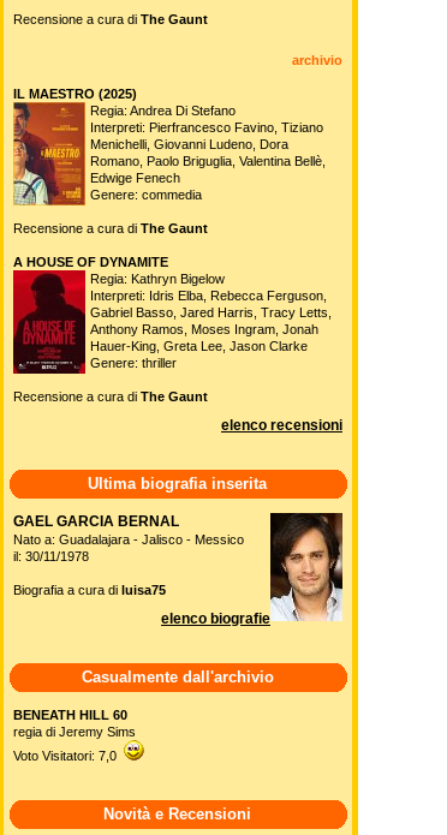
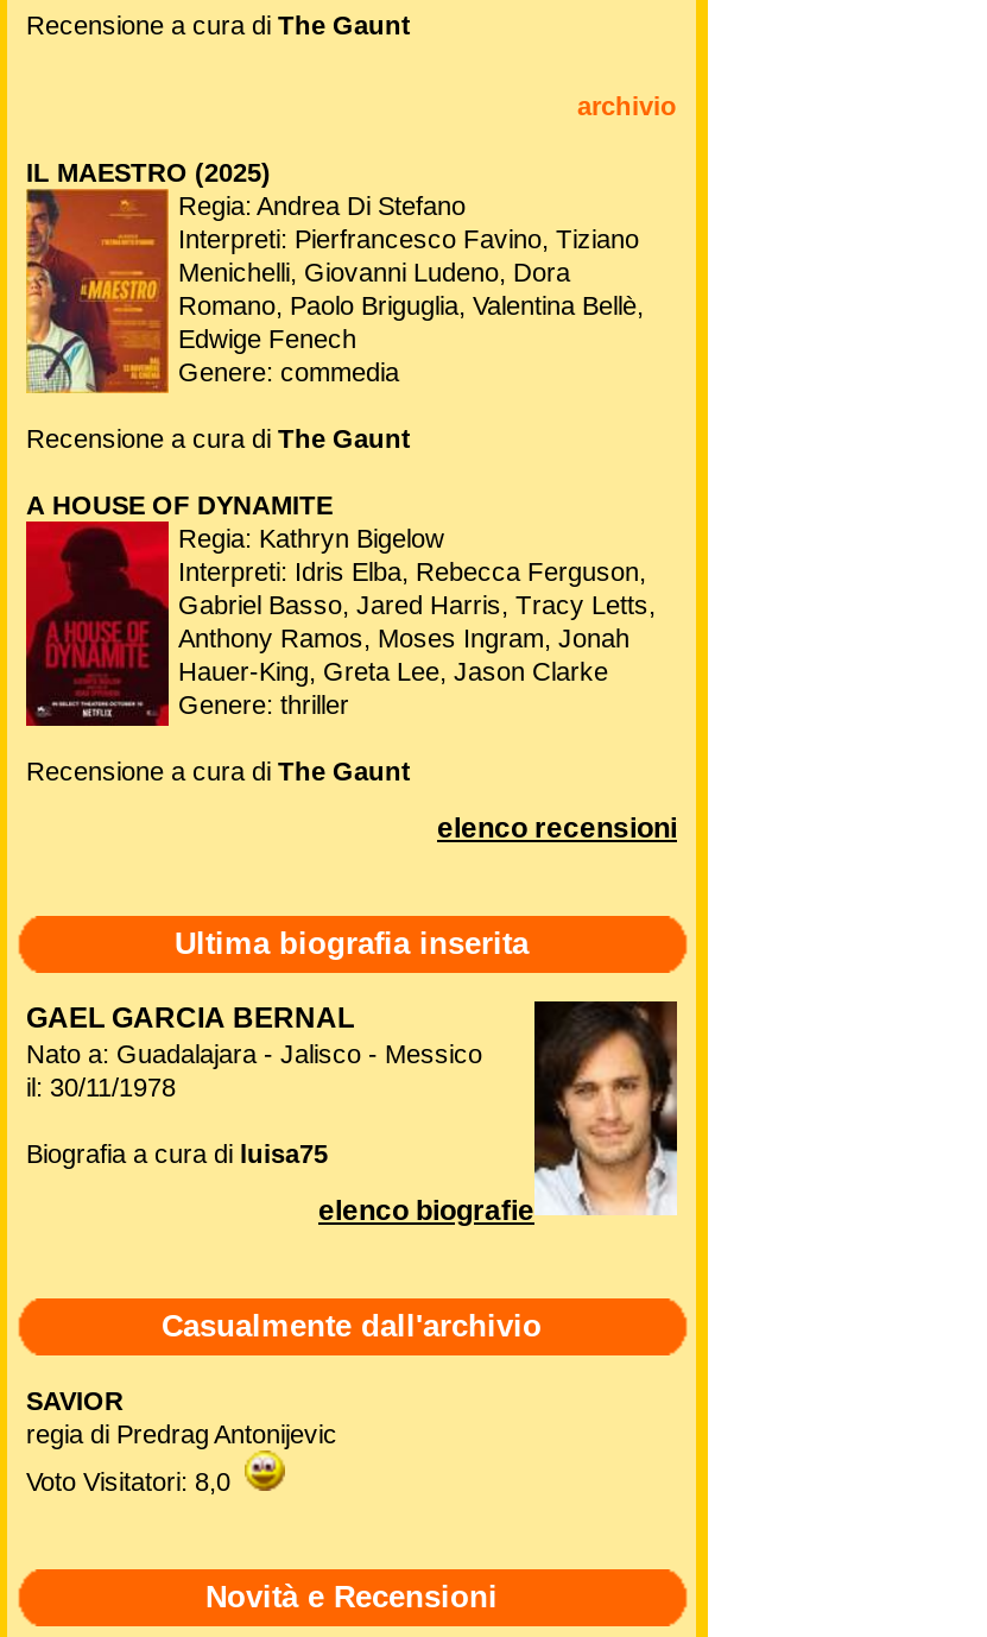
[13,707,136,739] BENEATH HILL 60 | regia di Jeremy Sims -> [26,1387,337,1449] SAVIOR | regia di Predrag Antonijevic
[13,748,124,763] Voto Visitatori: 7,0 -> [26,1468,245,1496] Voto Visitatori: 8,0

